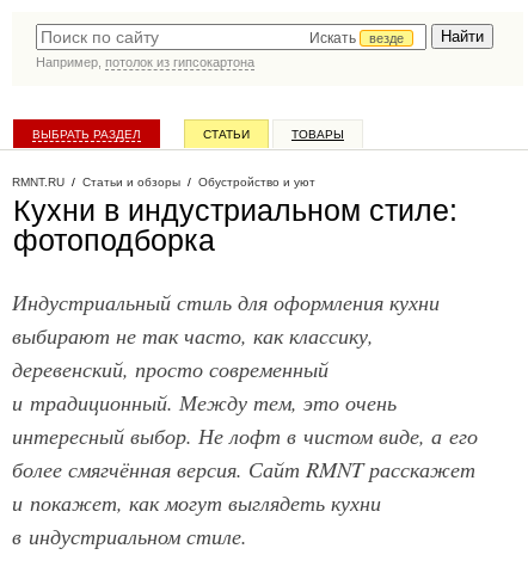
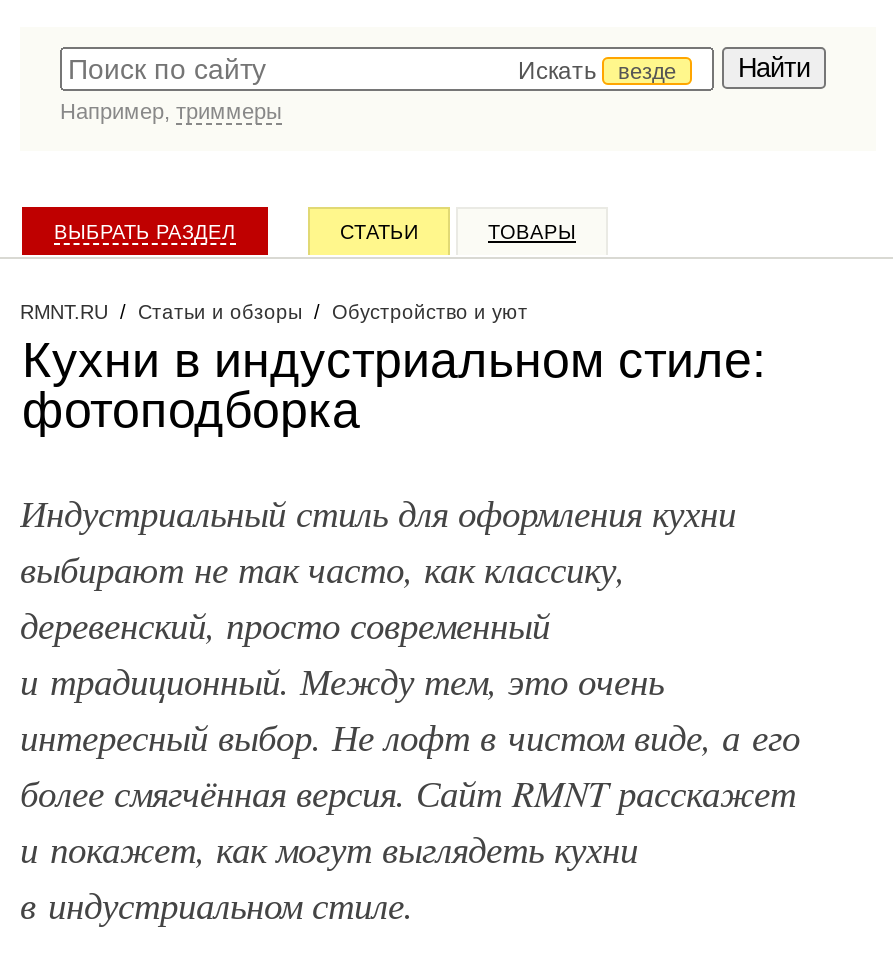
[36,55,254,69] Например, потолок из гипсокартона -> [60,99,282,123] Например, триммеры

